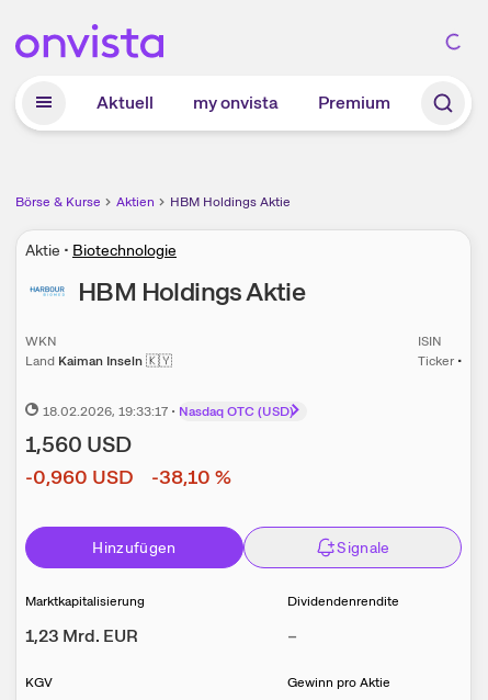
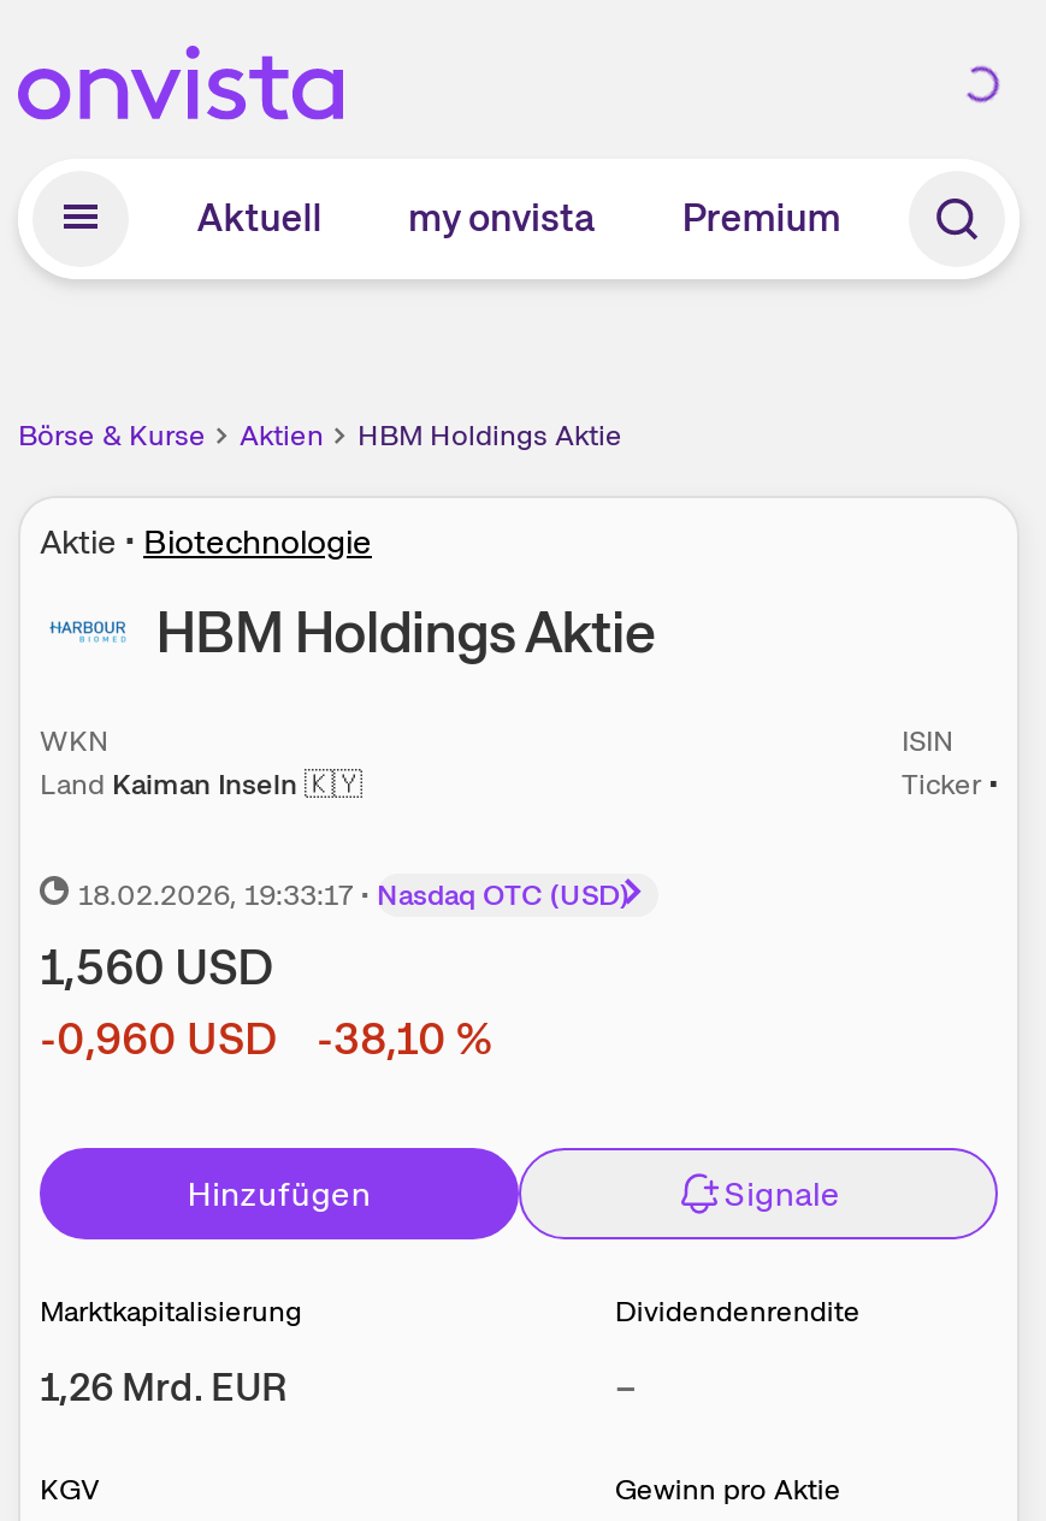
[25,625,138,648] 1,23 Mrd. EUR -> [40,1363,288,1413] 1,26 Mrd. EUR

